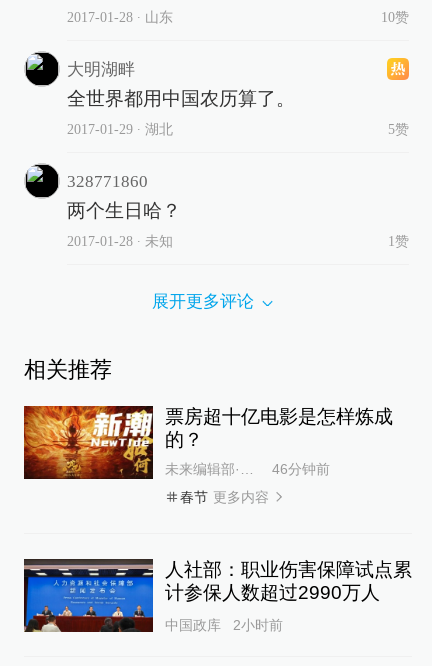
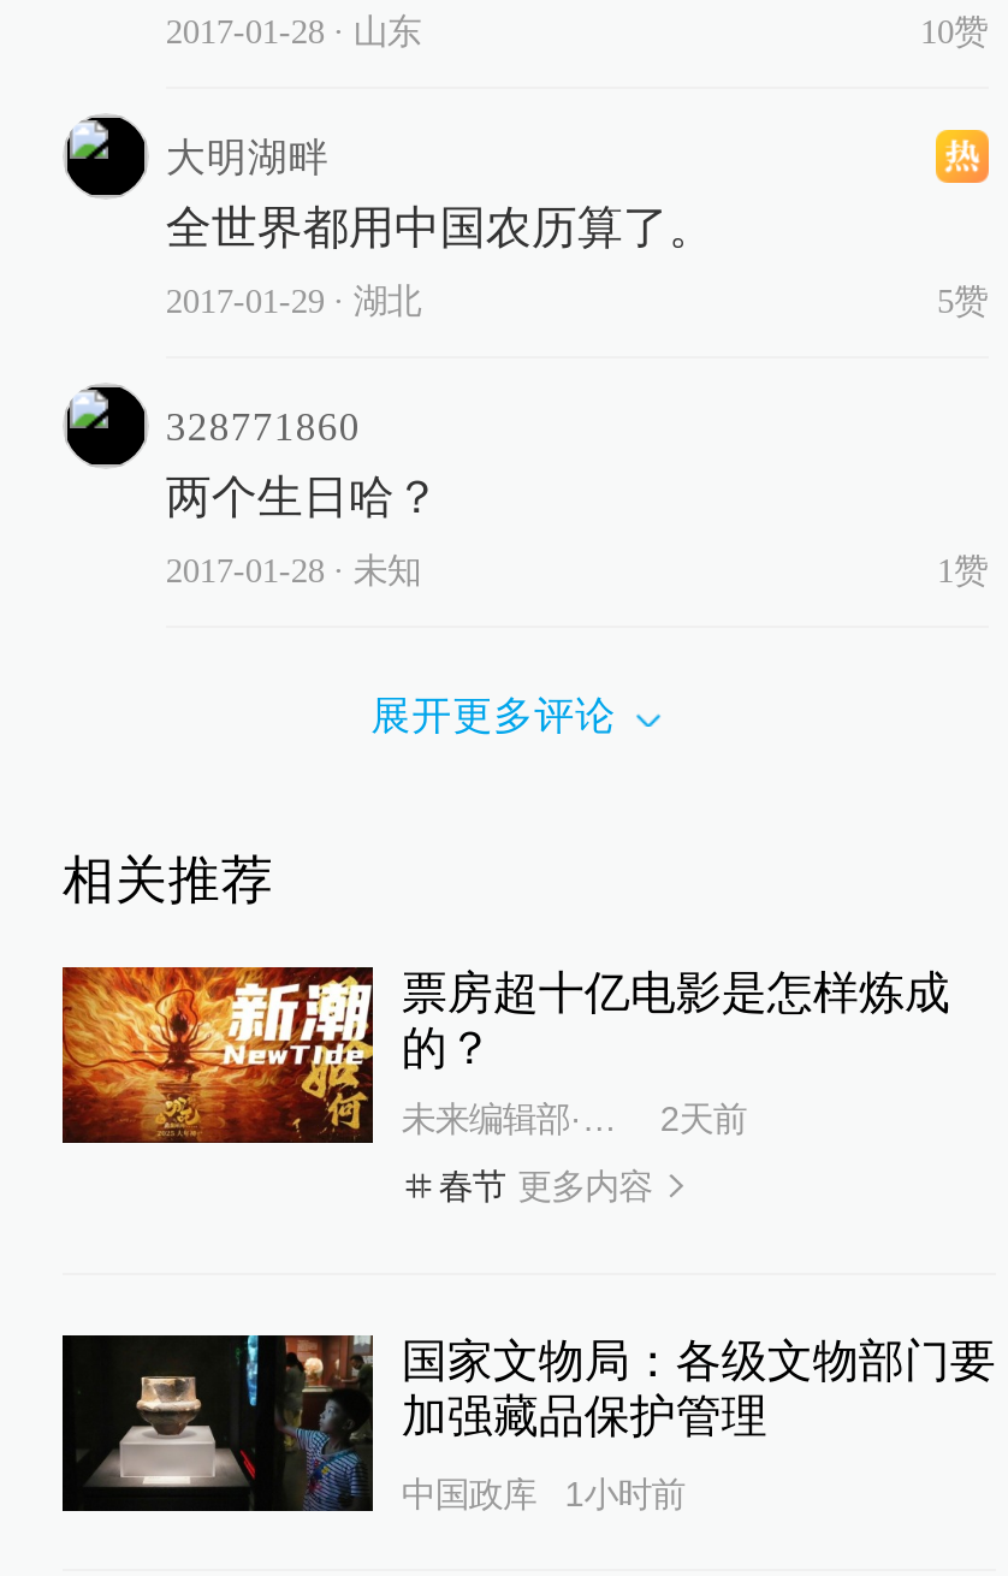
[272,461,330,477] 46分钟前 -> [660,1101,746,1139] 2天前
[23,558,412,633] [image] | 人社部：职业伤害保障试点累 | 计参保人数超过2990万人 -> [63,1333,995,1513] [image] | 国家文物局：各级文物部门要 | 加强藏品保护管理
[165,617,283,633] 中国政库 2小时前 -> [401,1474,685,1513] 中国政库 1小时前

